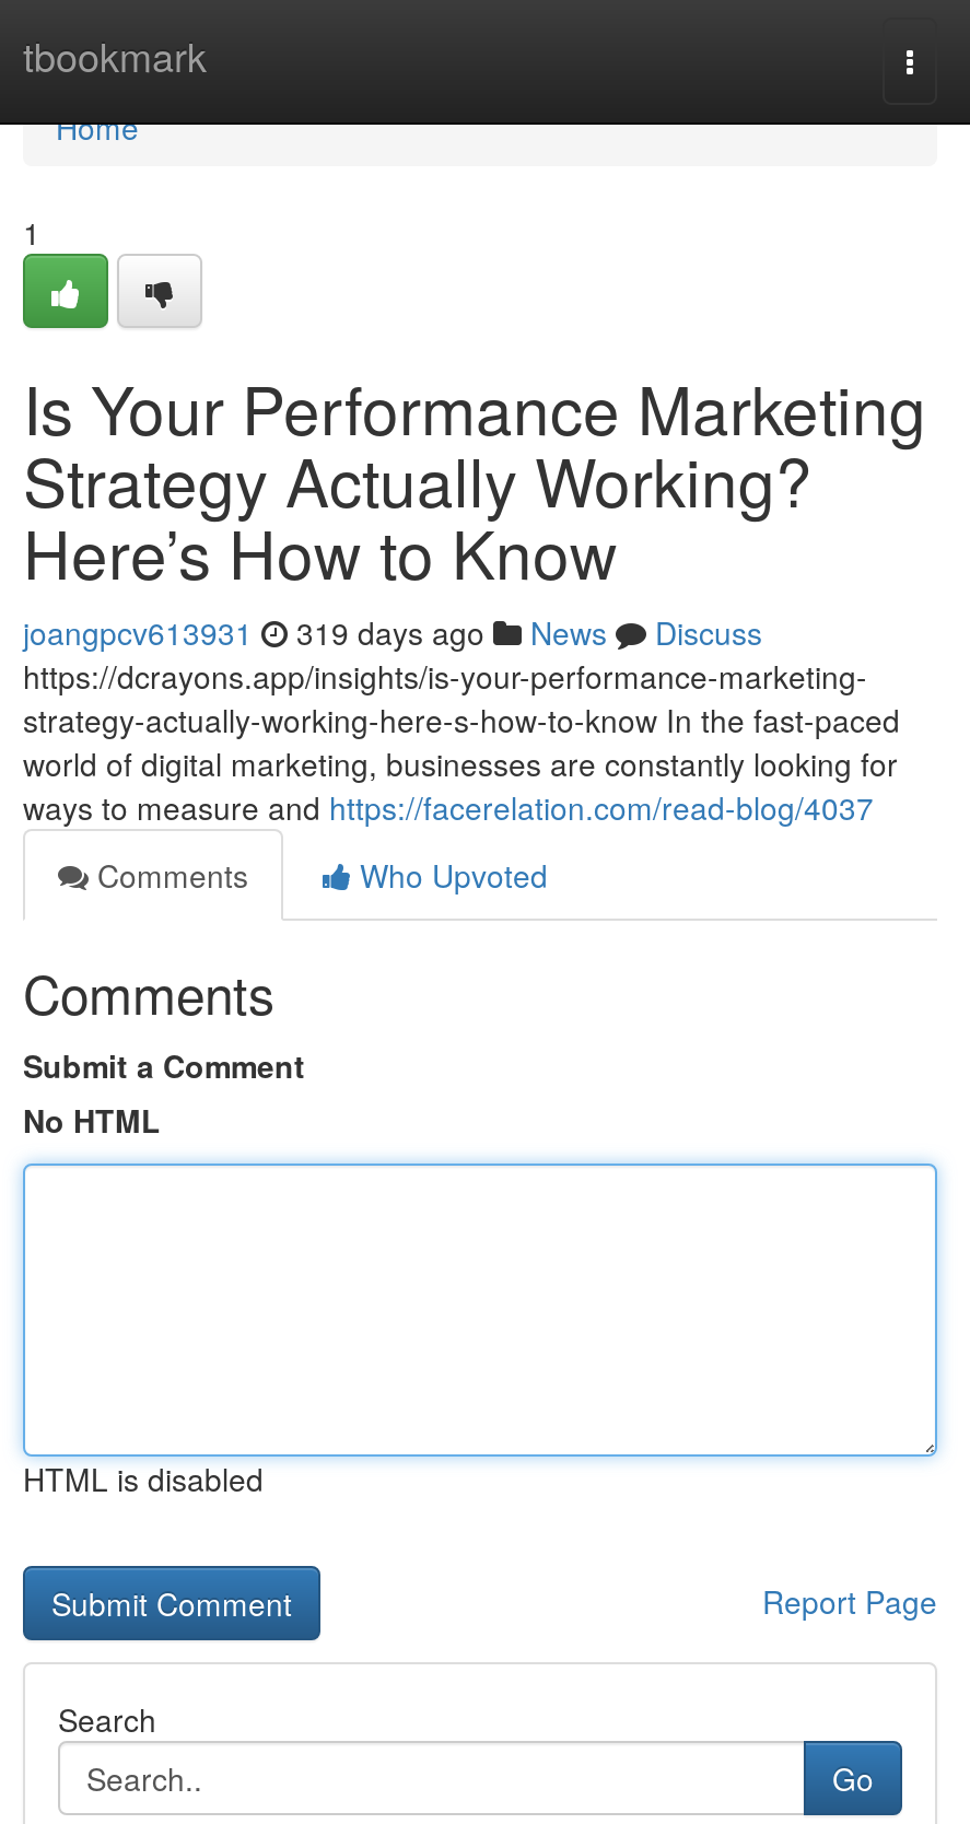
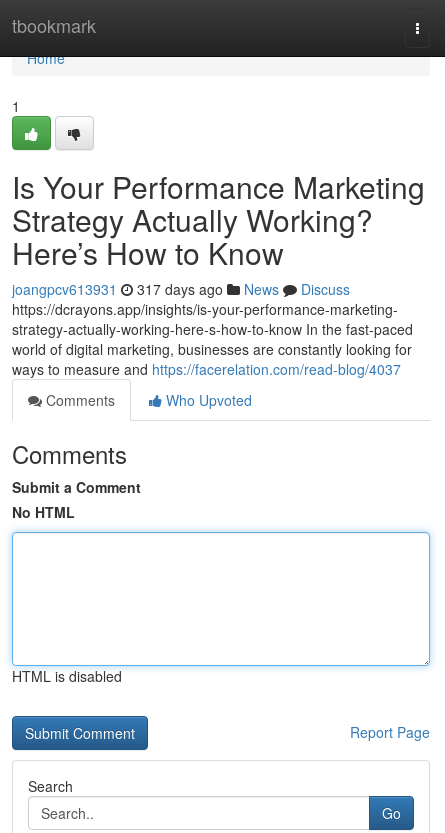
[23,610,762,654] joangpcv613931 319 days ago News Discuss -> [12,279,350,299] joangpcv613931 317 days ago News Discuss

